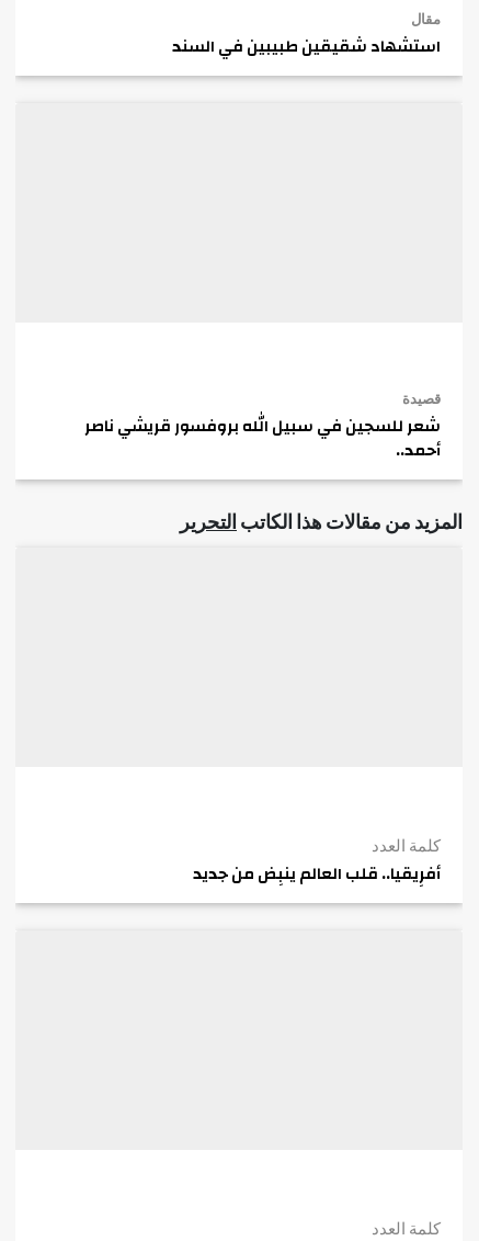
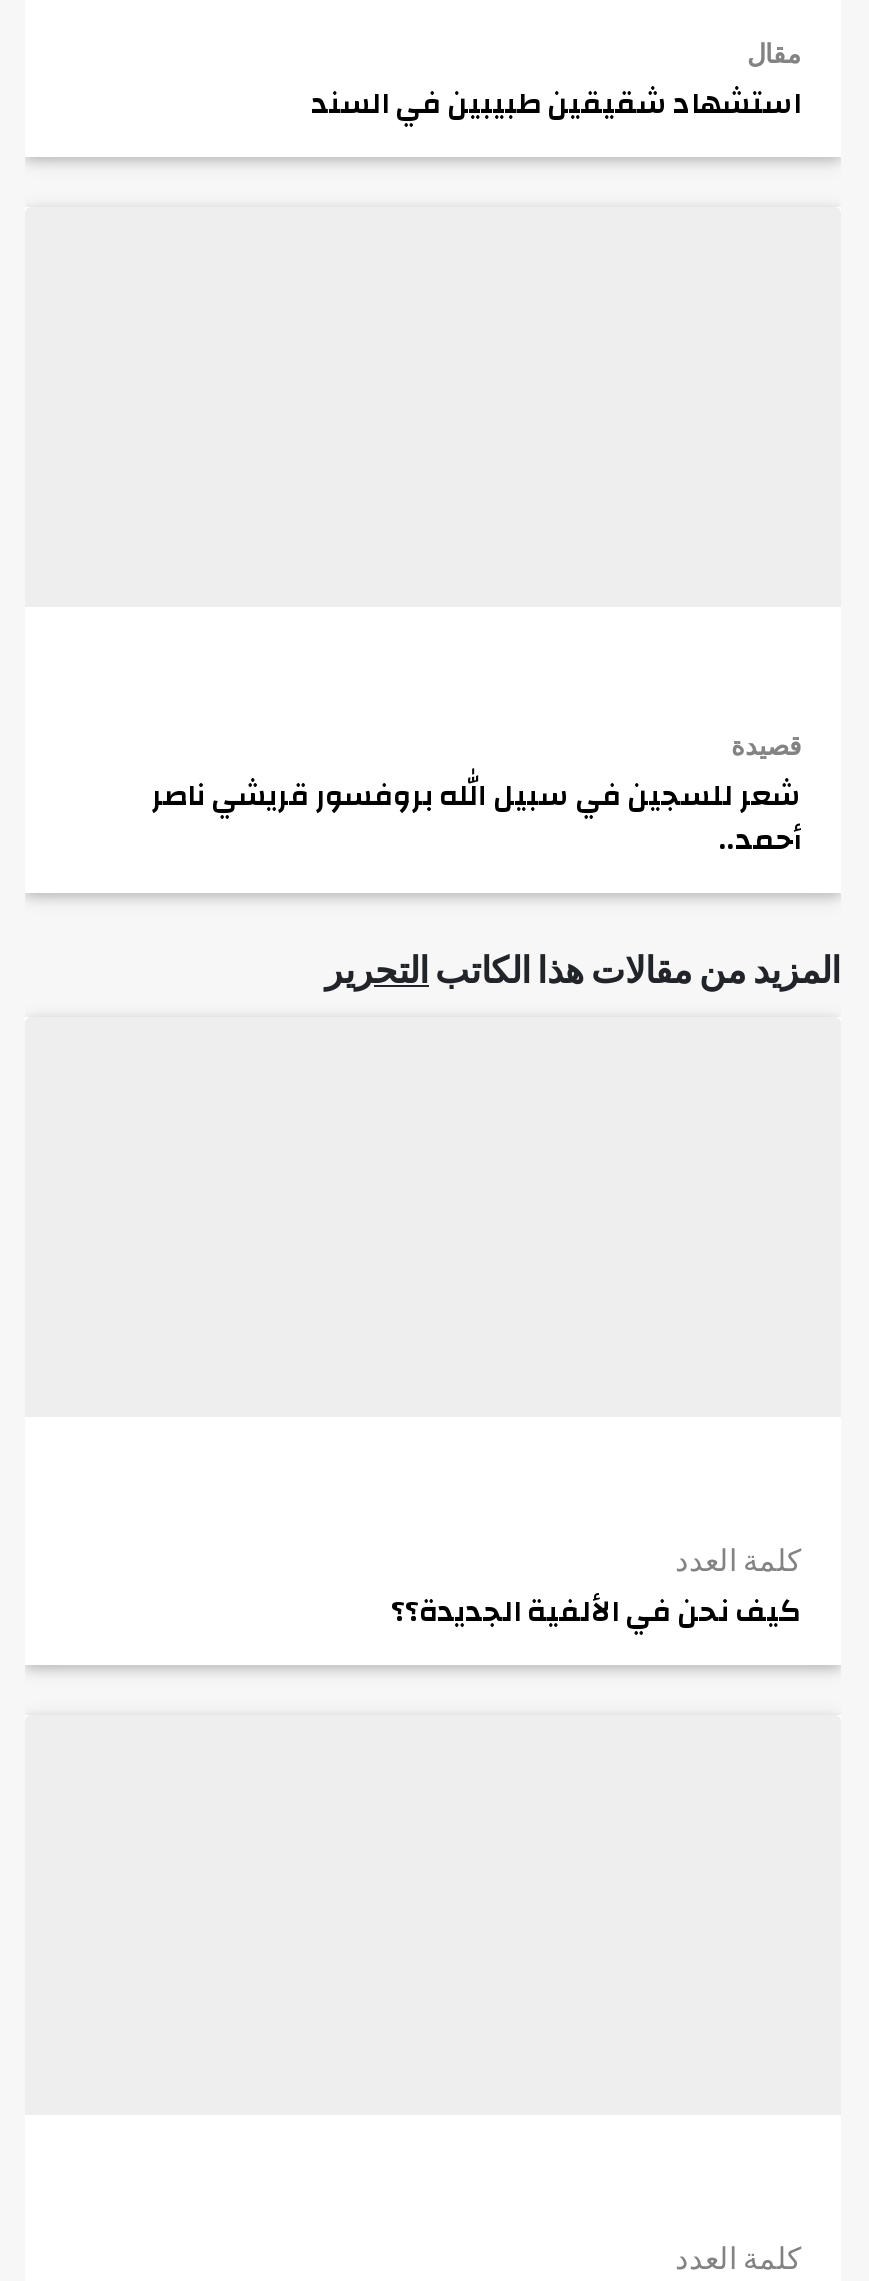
[193,859,441,889] أفرِيقيا.. قلب العالم ينبِض من جديد -> [391,1585,801,1639] كيف نحن في الألفية الجديدة؟؟

